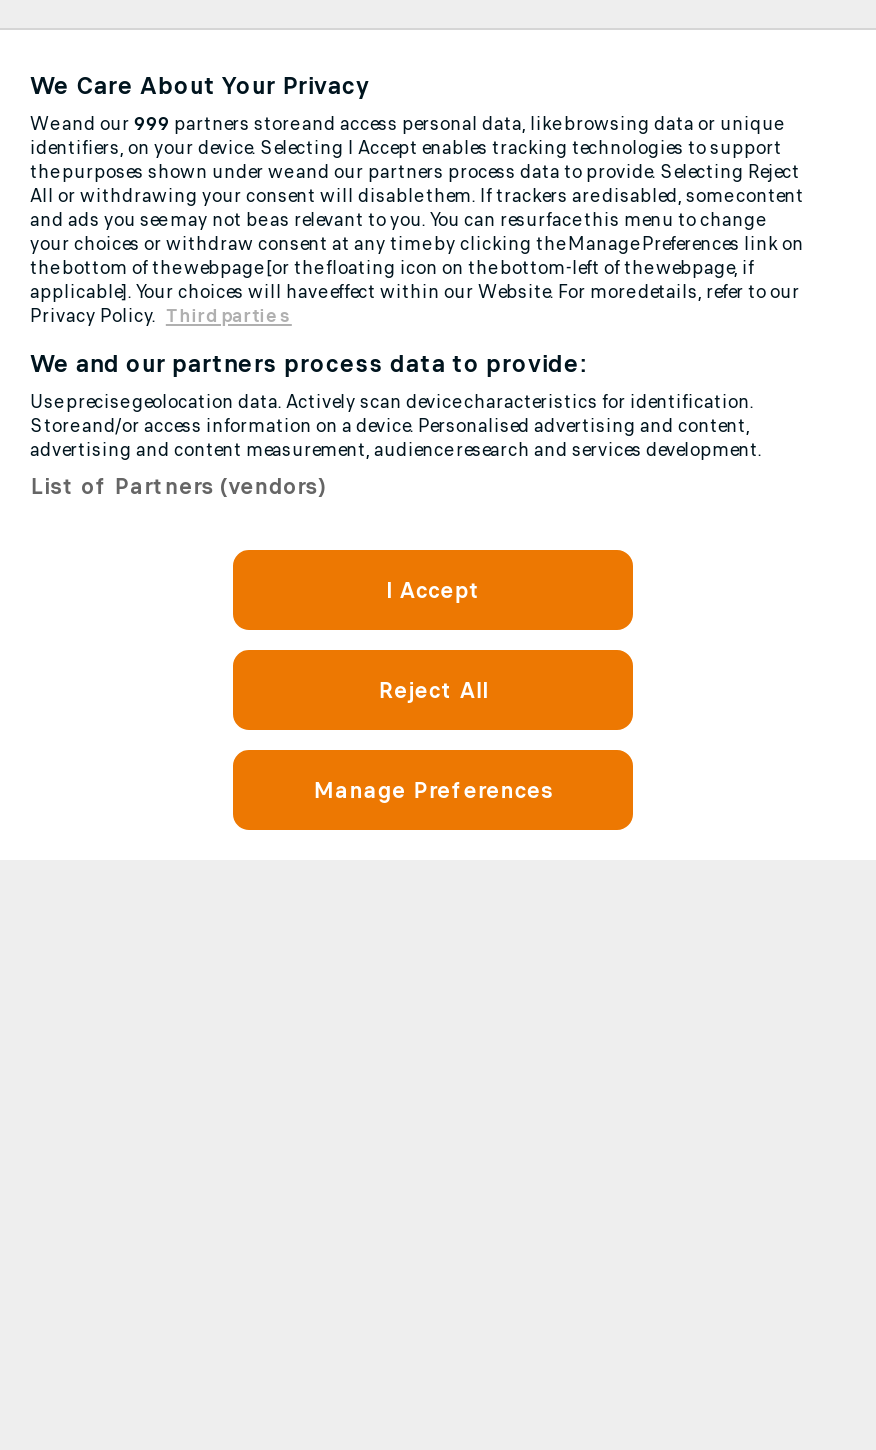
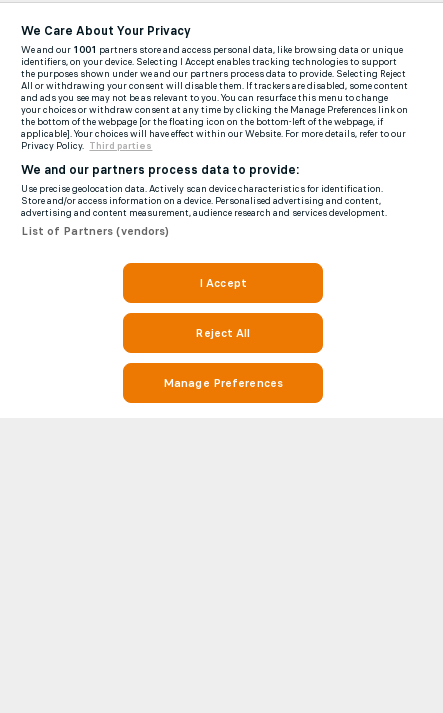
[30,112,782,136] We and our 999 partners store and access personal data, like browsing data or unique -> [21,44,403,56] We and our 1001 partners store and access personal data, like browsing data or unique

